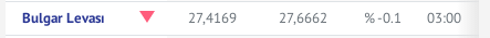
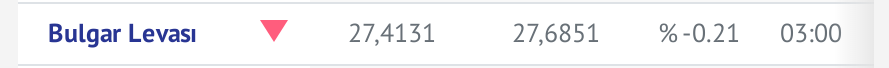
[188,9,237,27] 27,4169 -> [348,16,436,50] 27,4131
[279,9,327,27] 27,6662 -> [512,16,600,50] 27,6851
[363,9,401,27] % -0.1 -> [658,16,740,50] % -0.21

